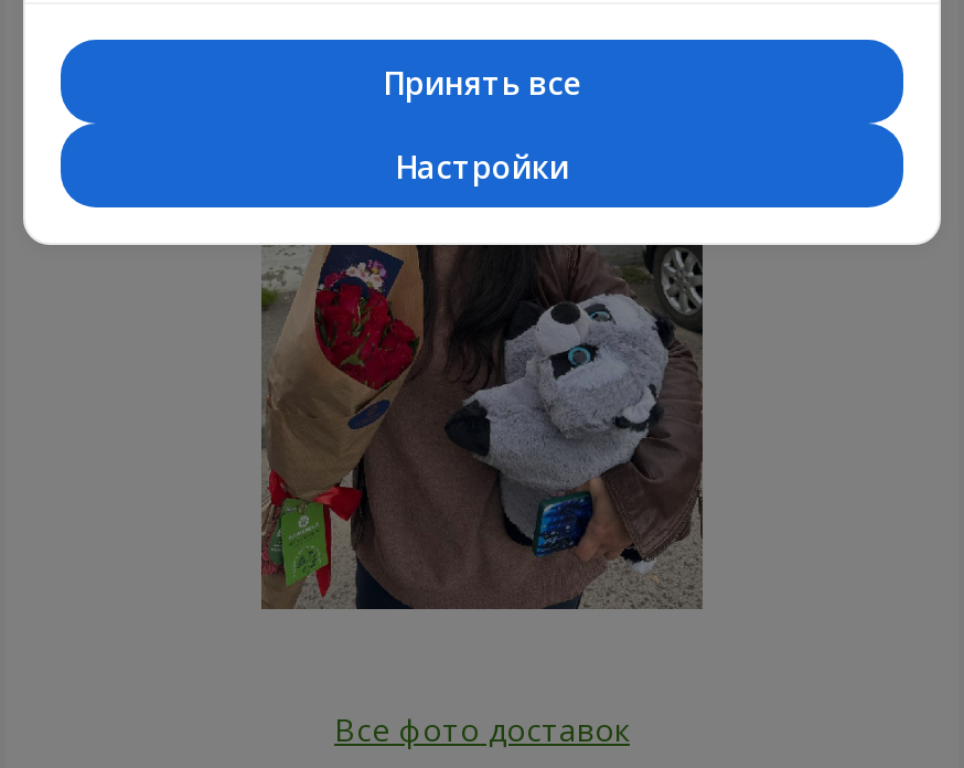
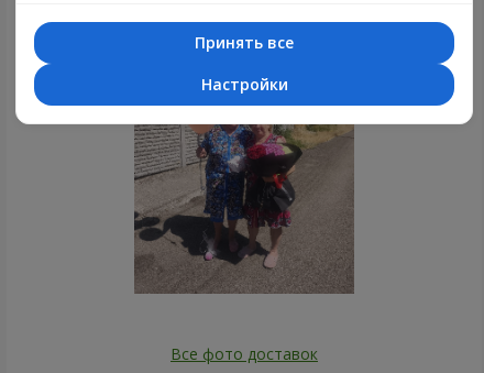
[261,244,703,610] [image] -> [135,123,353,294] [image]

